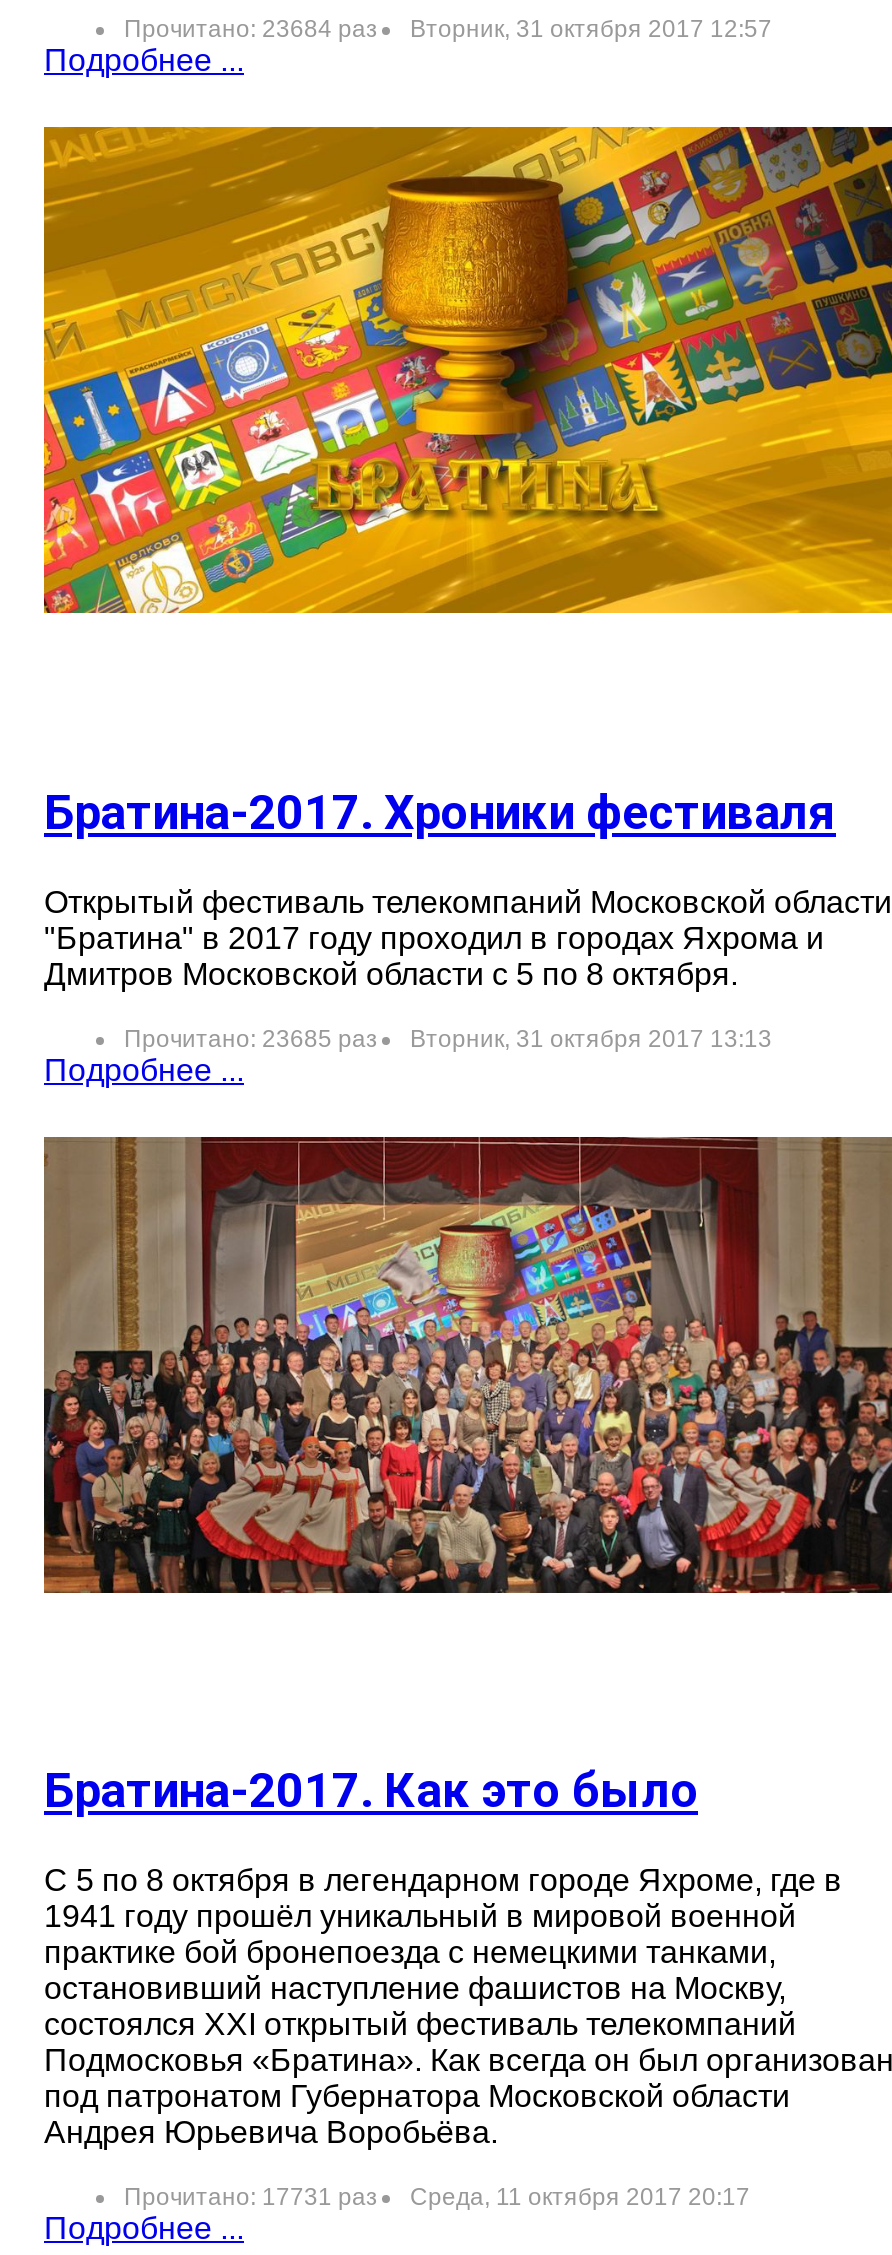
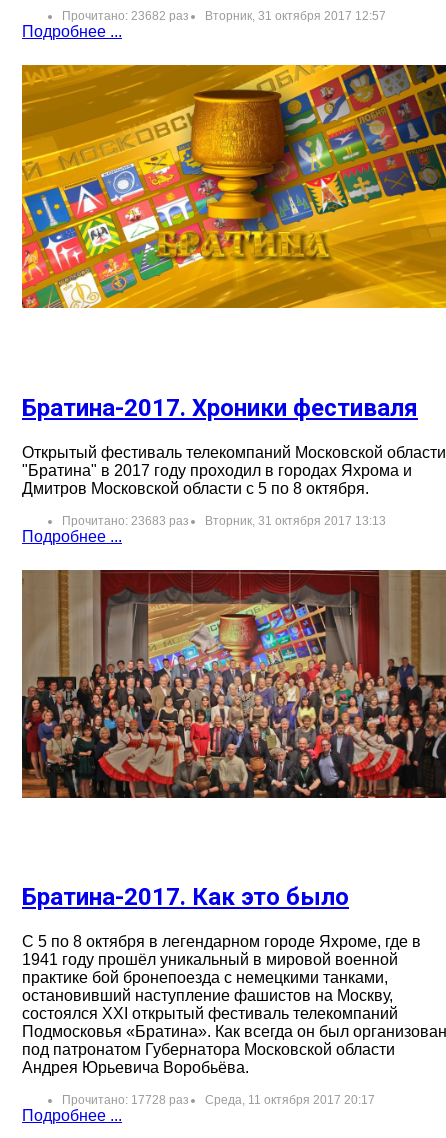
[124,15,378,43] Прочитано: 23684 раз -> [62,9,189,23] Прочитано: 23682 раз
[124,1025,378,1053] Прочитано: 23685 раз -> [62,514,189,528] Прочитано: 23683 раз
[124,2184,378,2212] Прочитано: 17731 раз -> [62,1093,189,1107] Прочитано: 17728 раз

